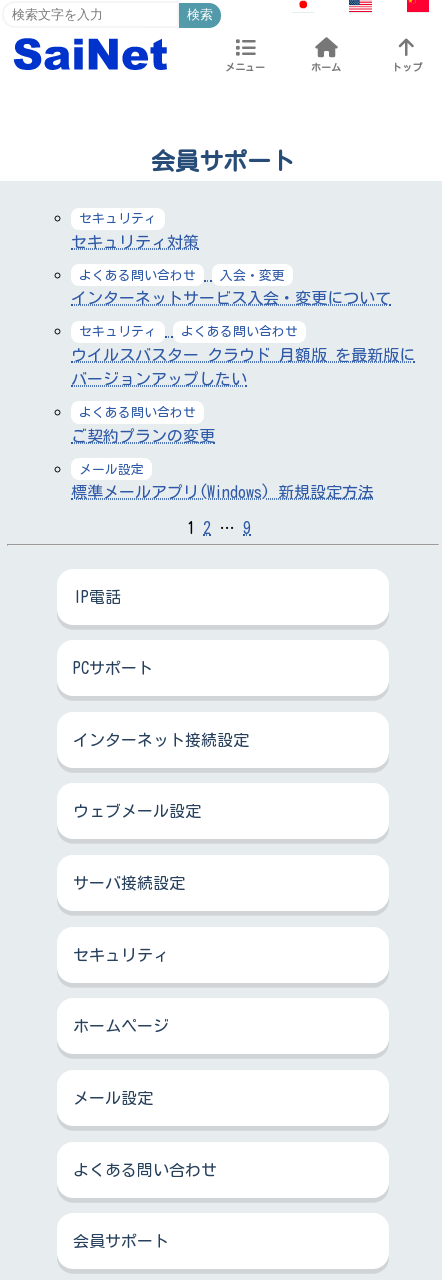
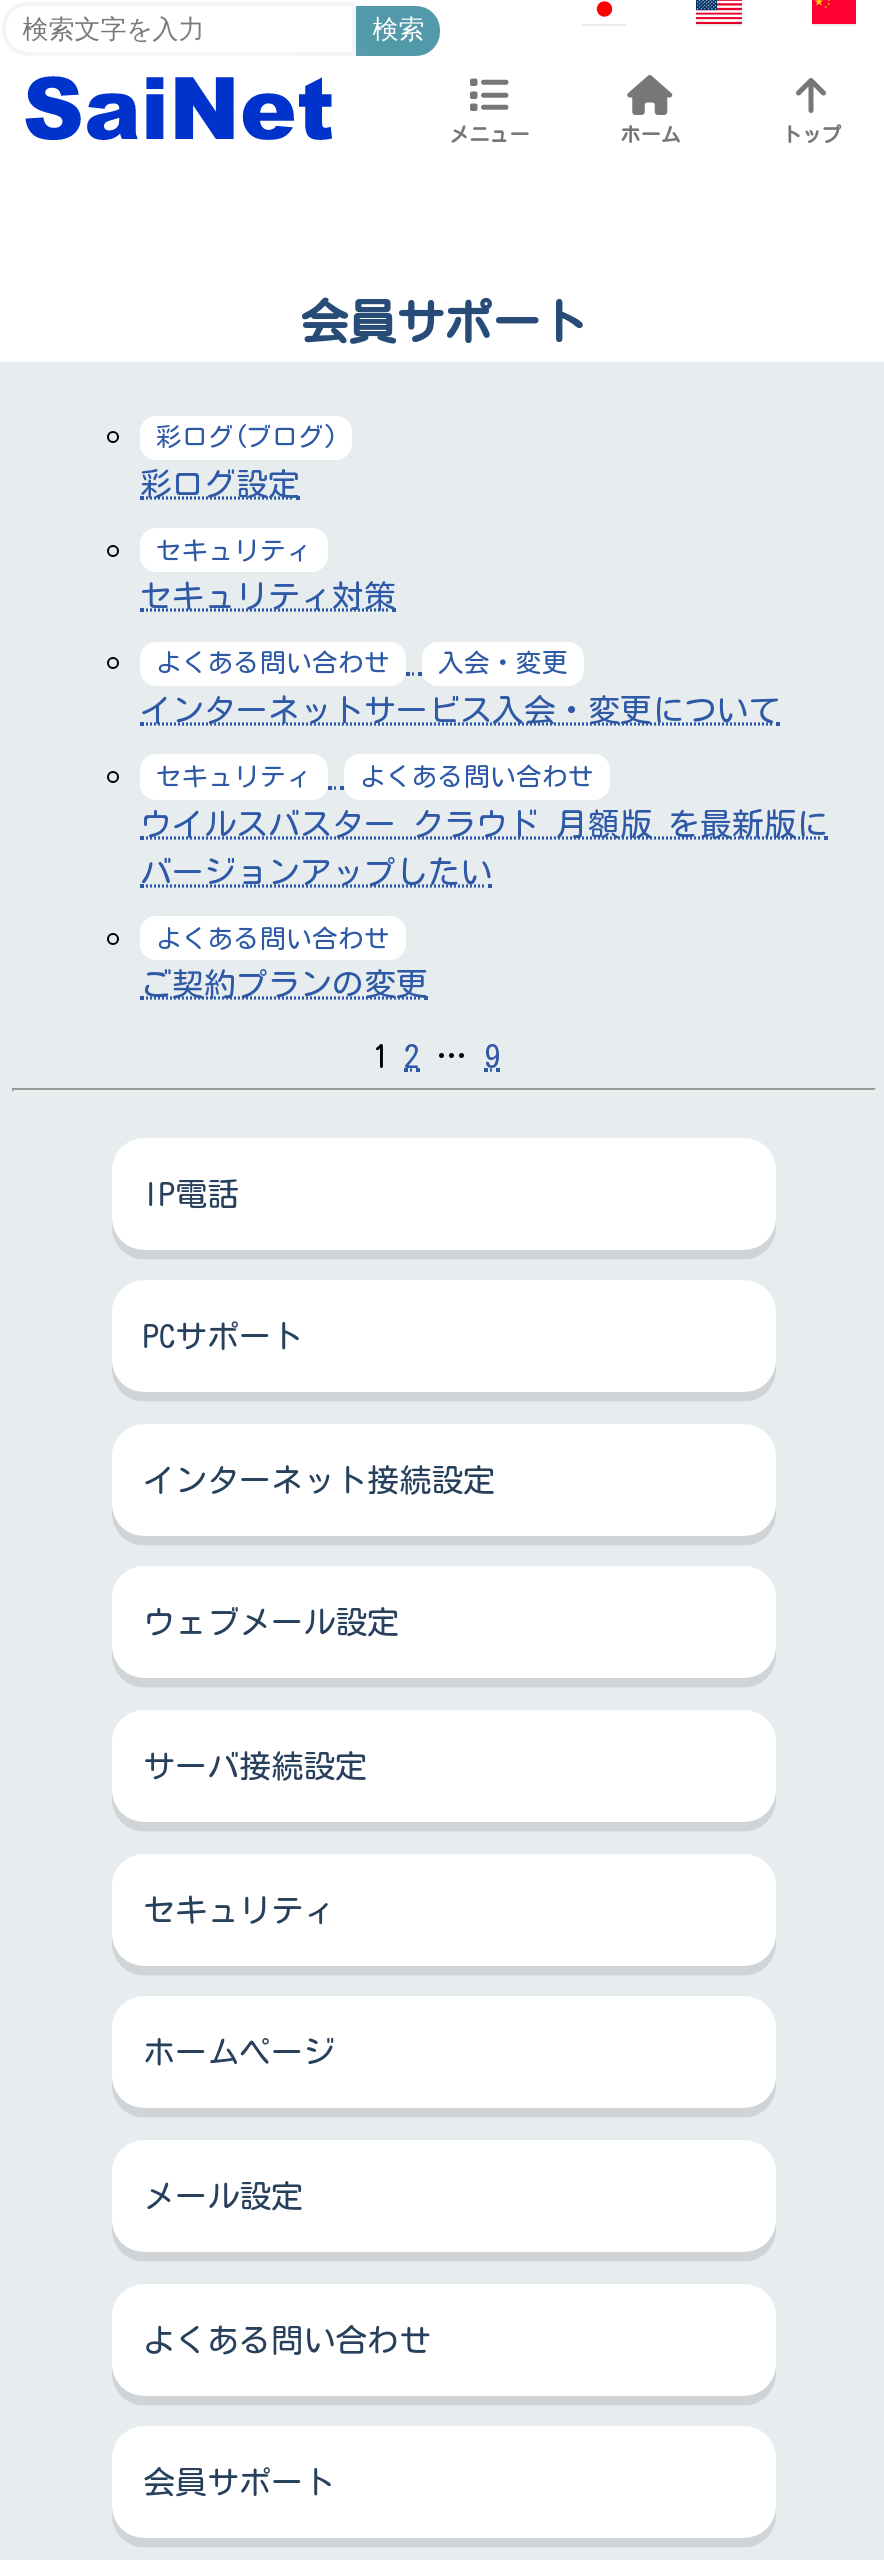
none -> [140,425,336,500] 彩ログ(ブログ) | 彩ログ設定
moved [71,212,415,419] -> [140,538,828,951]: セキュリティ | セキュリティ対策 | よくある問い合わせ | 入会・変更 | セキュリティ | よくある問い合わせ | ウイルスバスター クラウド 月額版 を最新版に | よくある問い合わせ
[71,463,374,500] メール設定 | 標準メールアプリ(Windows) 新規設定方法 -> none

